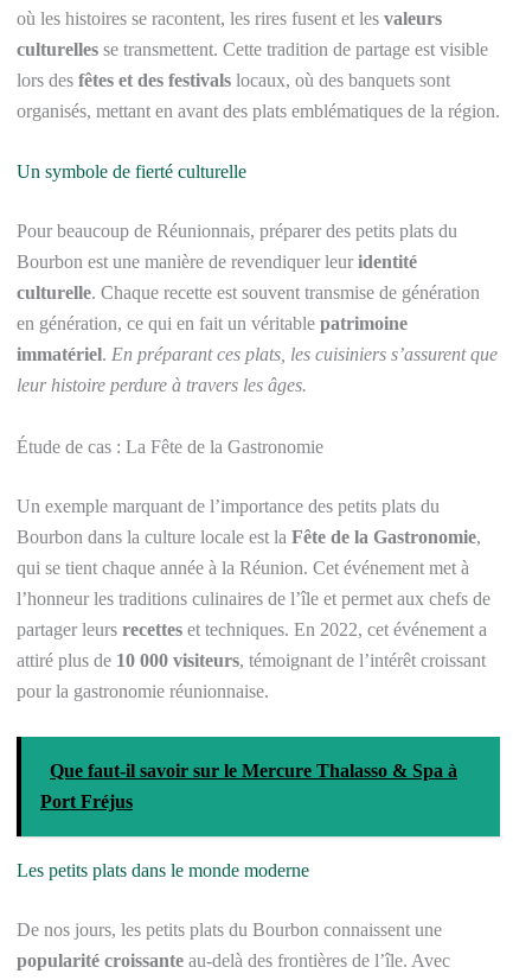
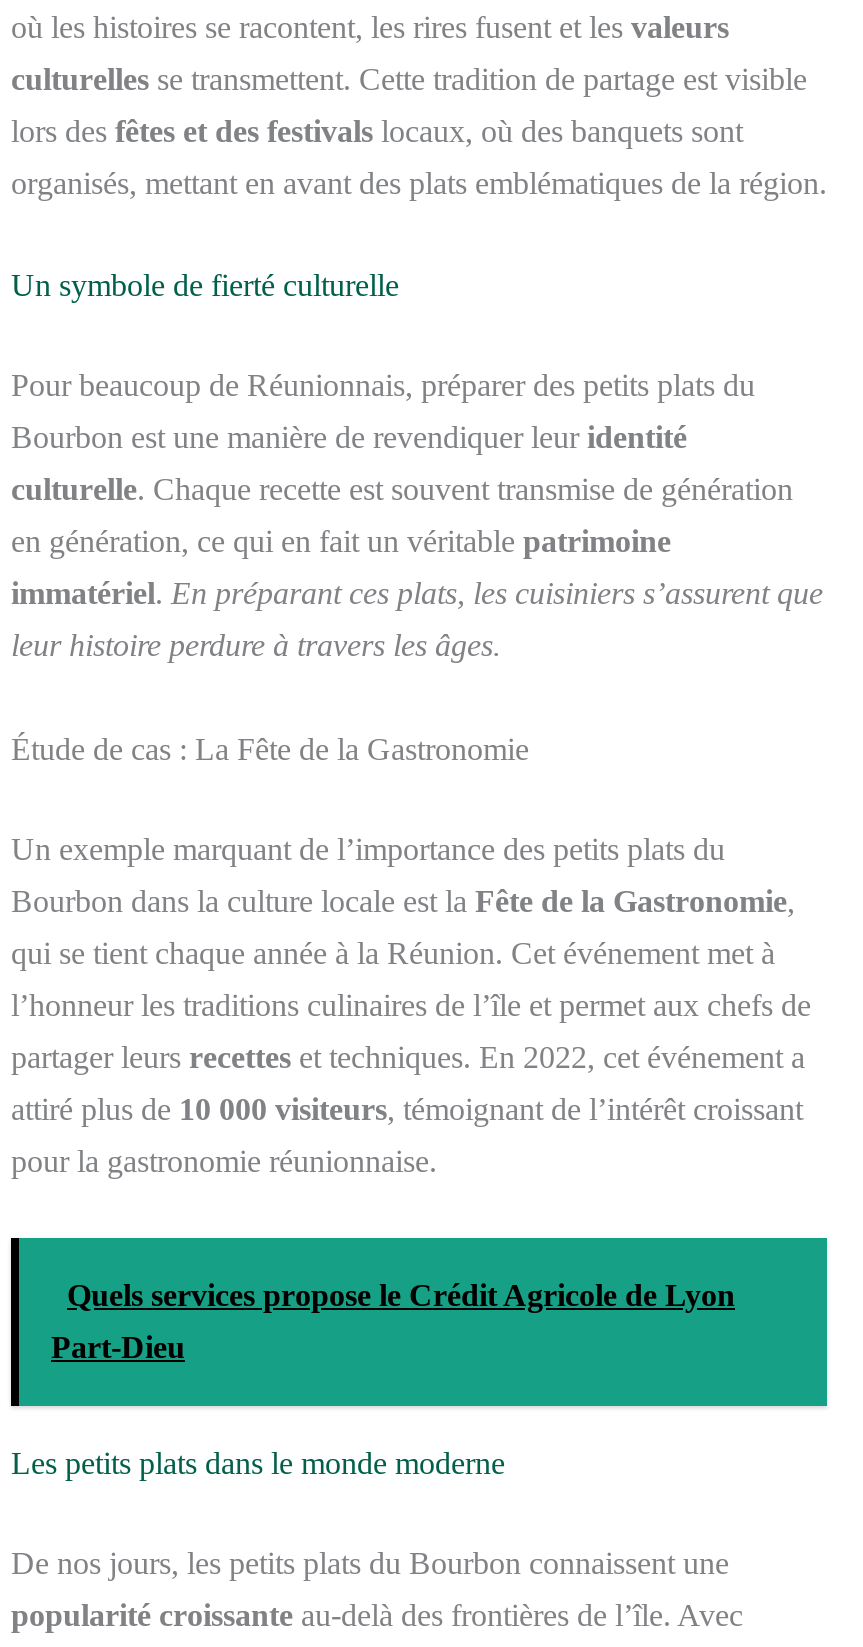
[50,761,457,781] Que faut-il savoir sur le Mercure Thalasso & Spa à -> [67,1279,735,1313] Quels services propose le Crédit Agricole de Lyon
[40,792,133,812] Port Fréjus -> [51,1331,185,1365] Part-Dieu

